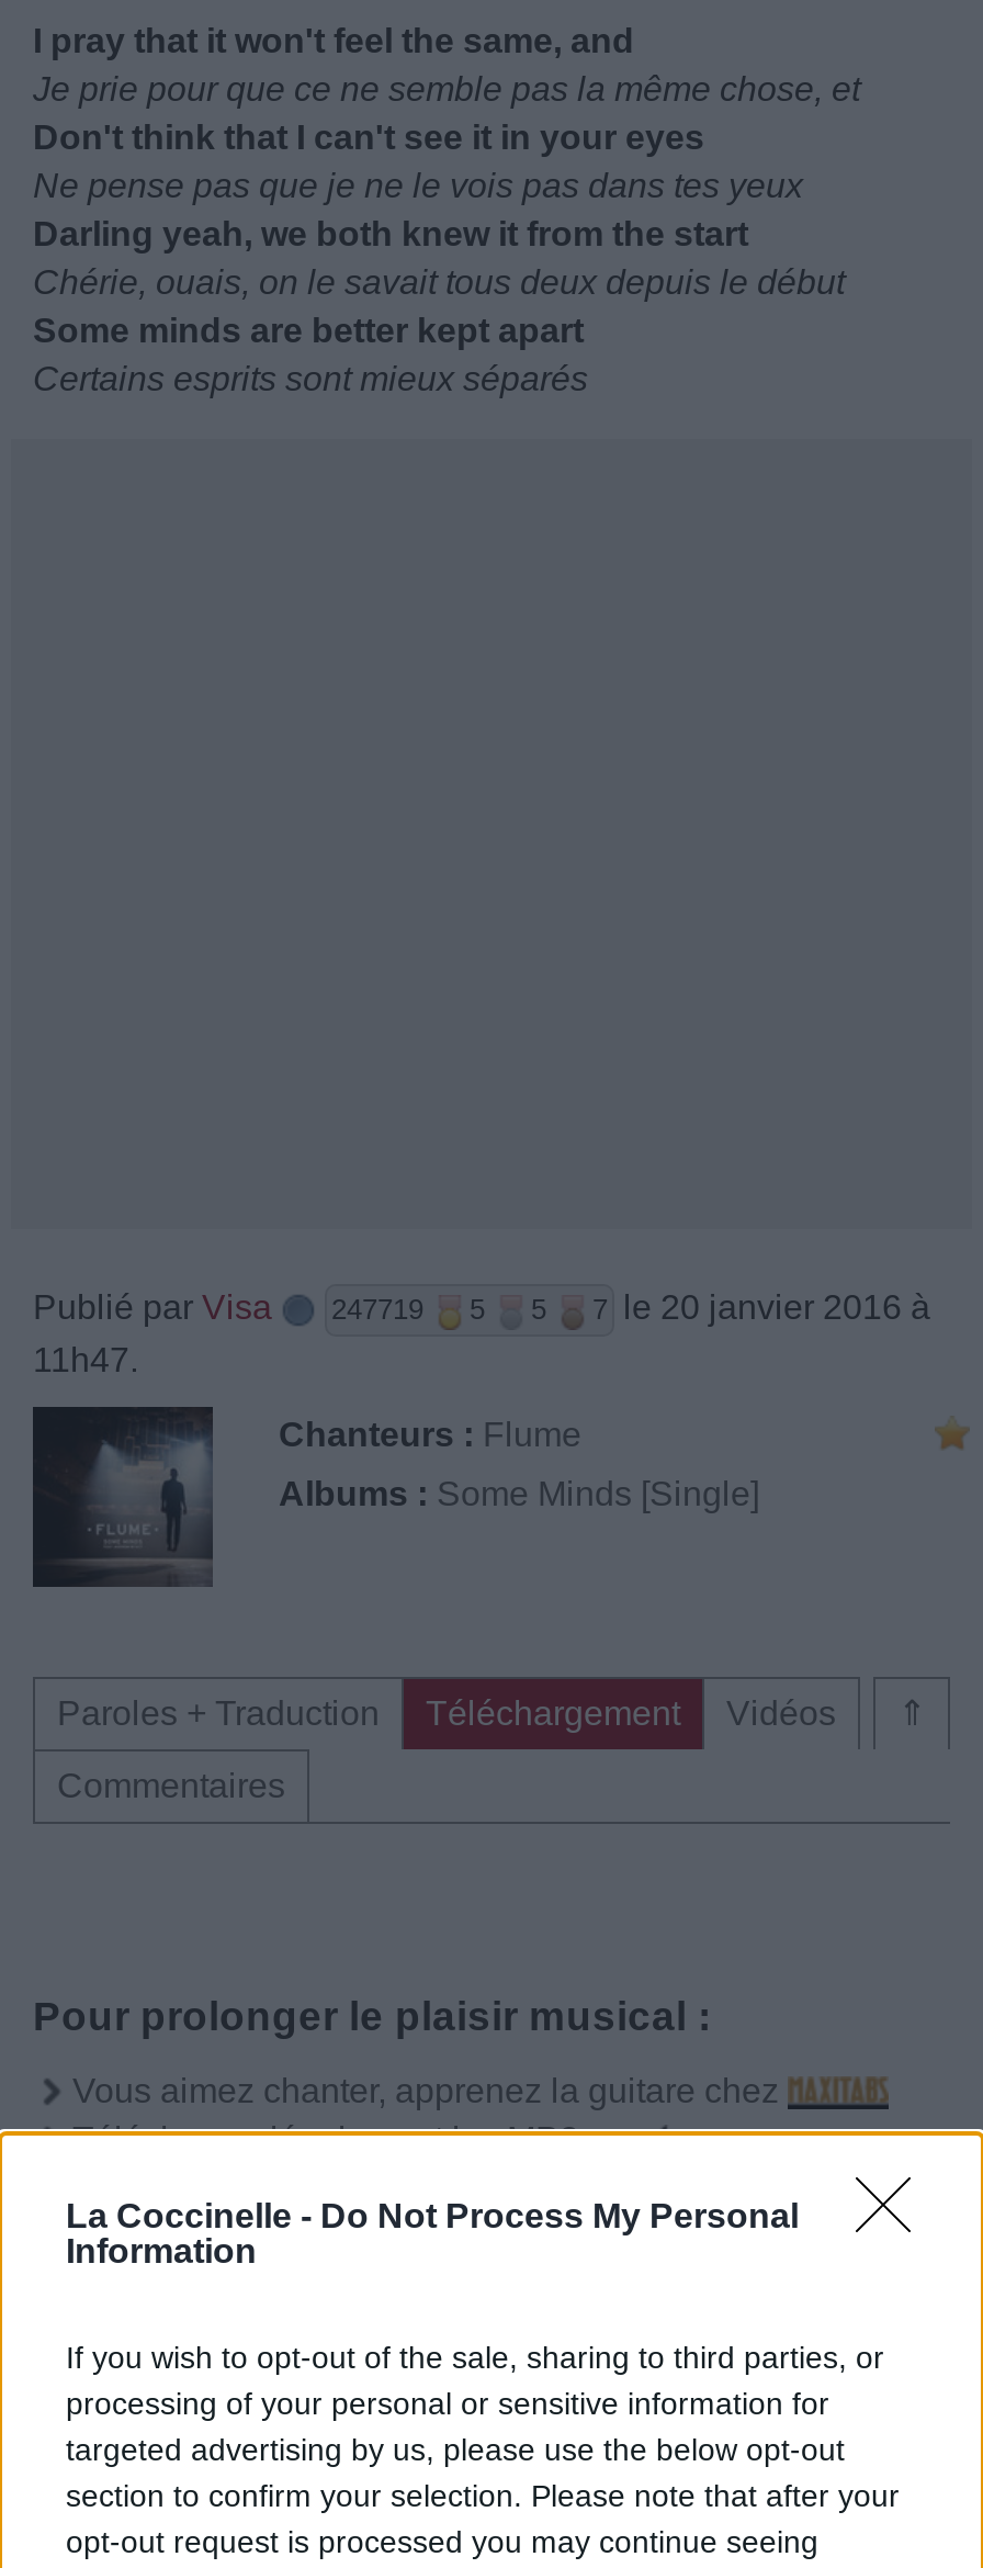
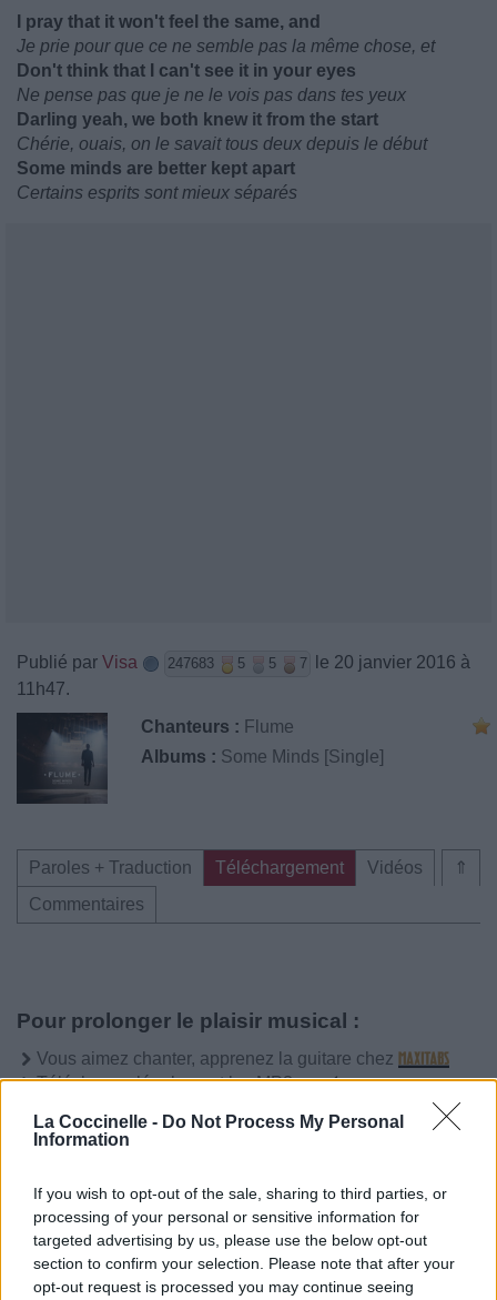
[33,1288,930,1326] Publié par Visa 247719 5 5 7 le 20 janvier 2016 à -> [17,653,470,672] Publié par Visa 247683 5 5 7 le 20 janvier 2016 à

